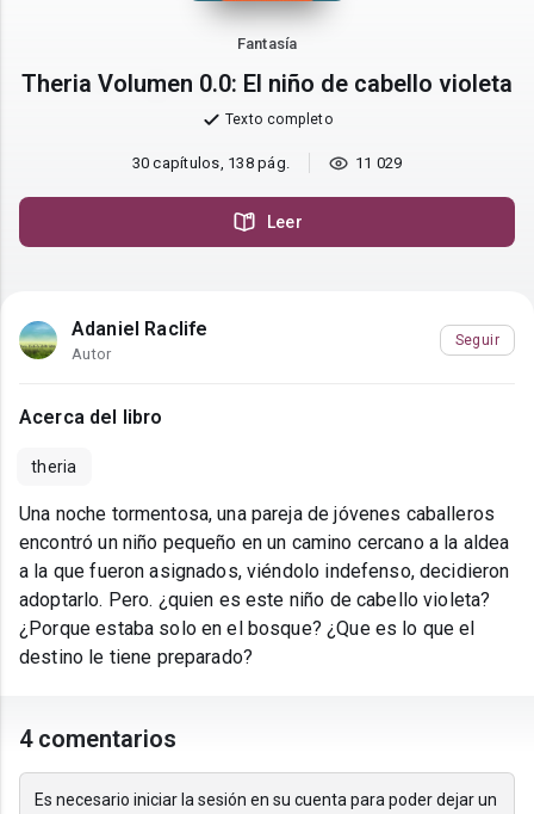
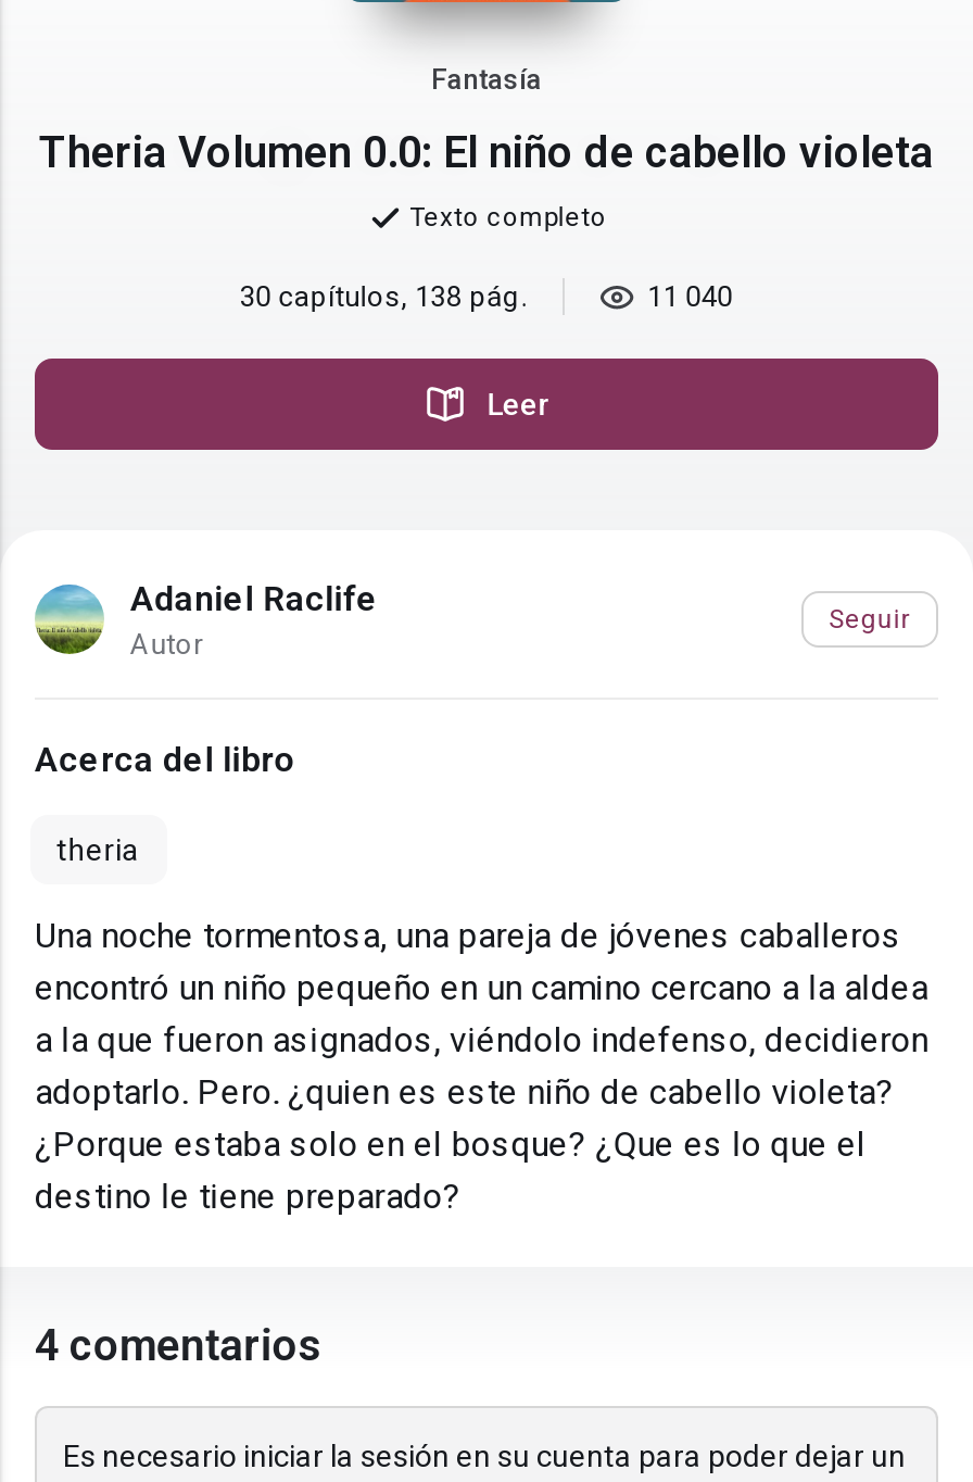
[355,154,402,172] 11 029 -> [647,281,733,313] 11 040

